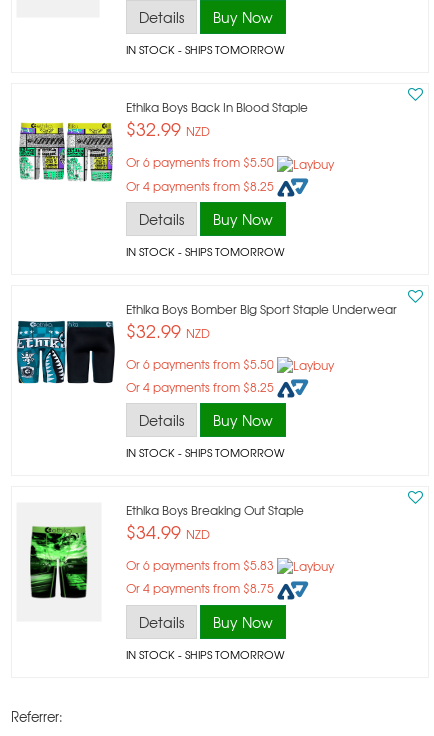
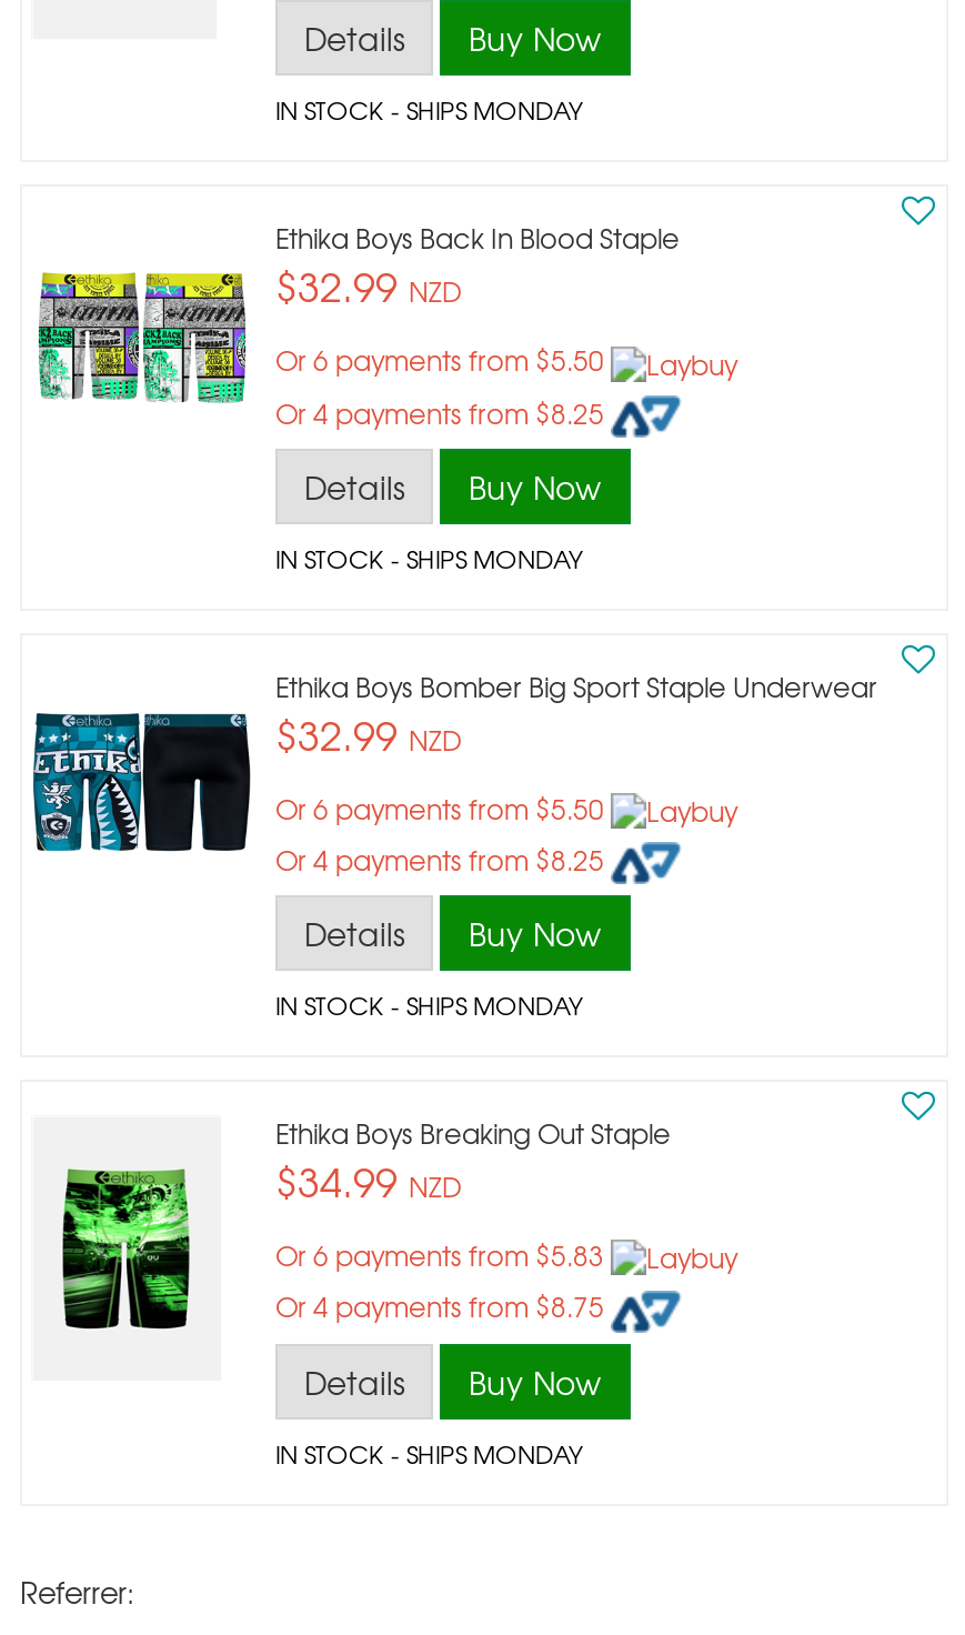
[126,41,285,57] IN STOCK - SHIPS TOMORROW -> [275,92,584,127] IN STOCK - SHIPS MONDAY
[126,243,285,259] IN STOCK - SHIPS TOMORROW -> [275,539,584,575] IN STOCK - SHIPS MONDAY
[126,444,285,460] IN STOCK - SHIPS TOMORROW -> [275,987,584,1022] IN STOCK - SHIPS MONDAY
[126,646,285,662] IN STOCK - SHIPS TOMORROW -> [275,1434,584,1470] IN STOCK - SHIPS MONDAY

